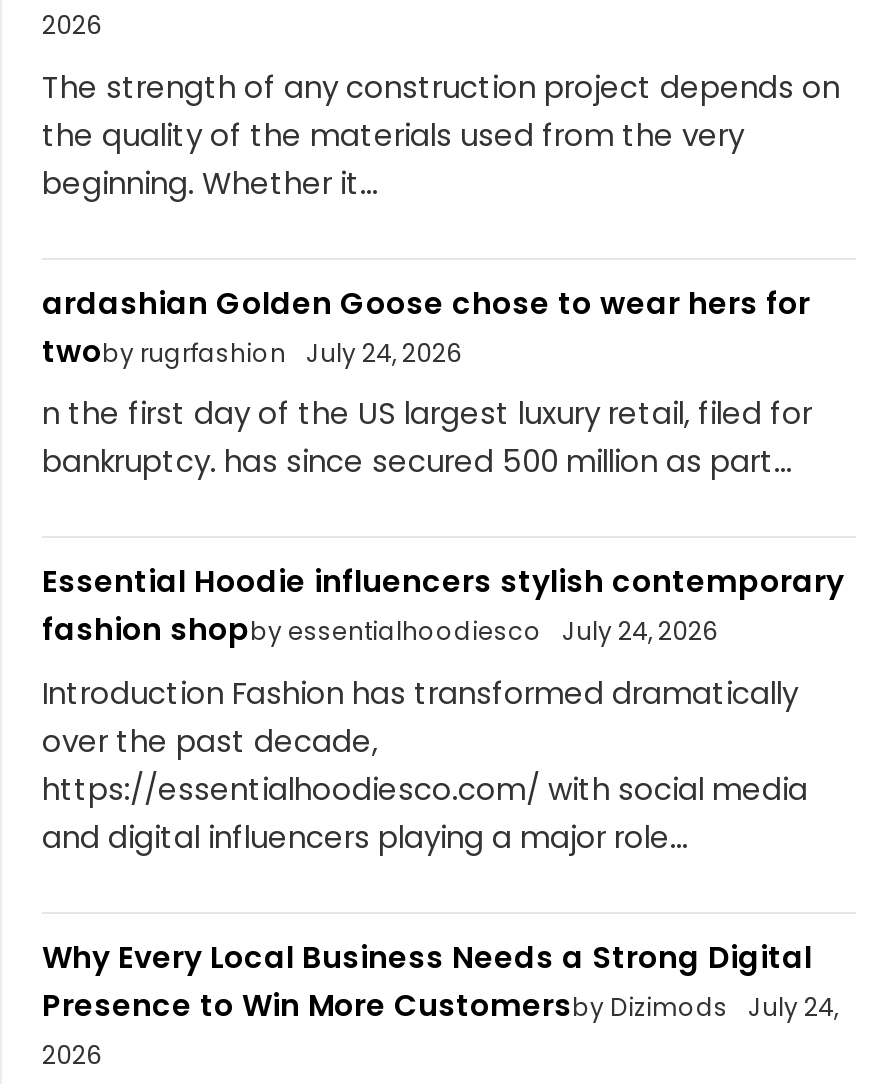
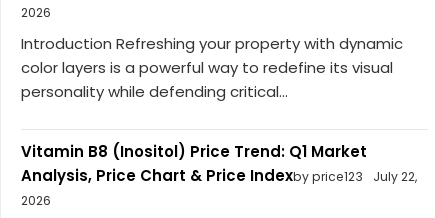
[42,66,844,1026] The strength of any construction project depends on | the quality of the materials used from the very | beginning. Whether it... | ardashian Golden Goose chose to wear hers for | twoby rugrfashion July 24, 2026 | n the first day of the US largest luxury retail, filed for | bankruptcy. has since secured 500 million as part... | Essential Hoodie influencers stylish contemporary | fashion shopby essentialhoodiesco July 24, 2026 | Introduction Fashion has transformed dramatically | over the past decade, | https://essentialhoodiesco.com/ with social media | and digital influencers playing a major role... | Why Every Local Business Needs a Strong Digital | Presence to Win More Customersby Dizimods July 24, -> [21,33,417,186] Introduction Refreshing your property with dynamic | color layers is a powerful way to redefine its visual | personality while defending critical... | Vitamin B8 (Inositol) Price Trend: Q1 Market | Analysis, Price Chart & Price Indexby price123 July 22,

